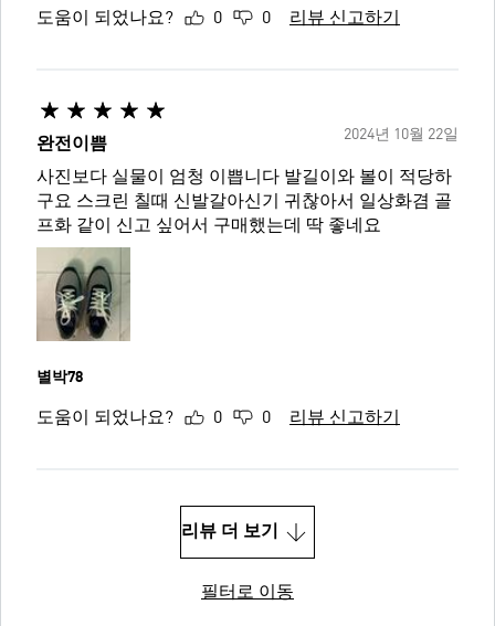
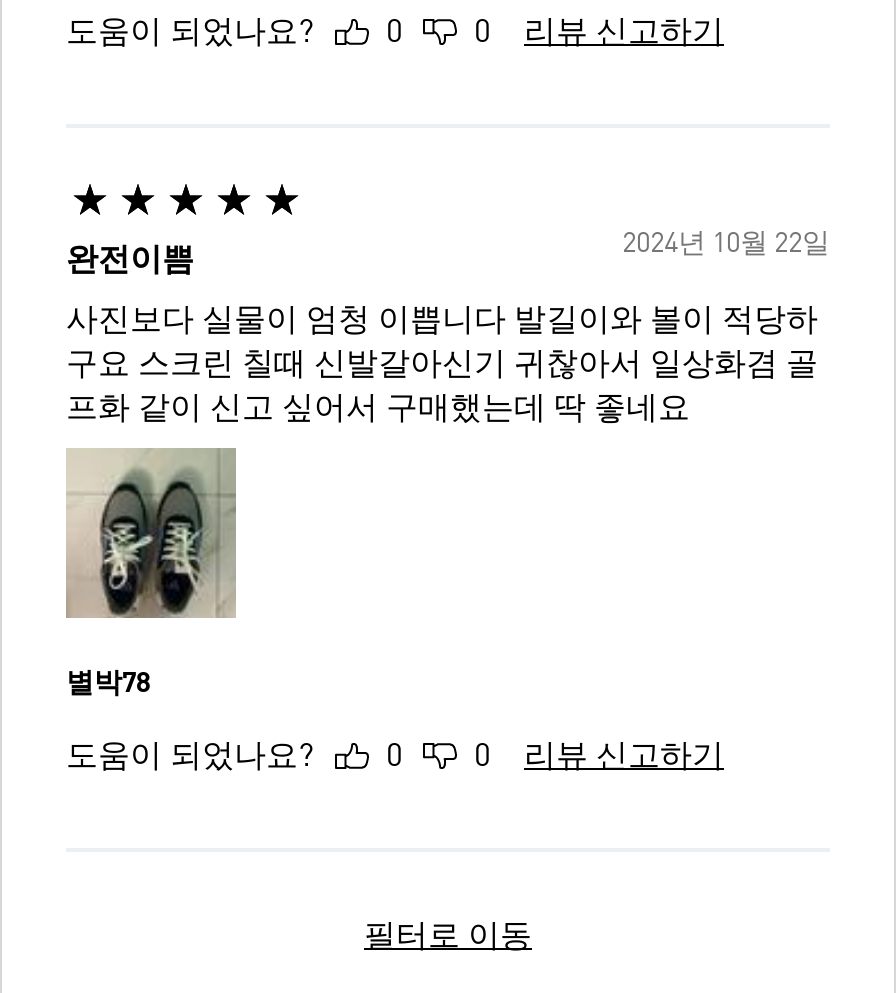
[181,523,278,541] 리뷰 더 보기 -> none

